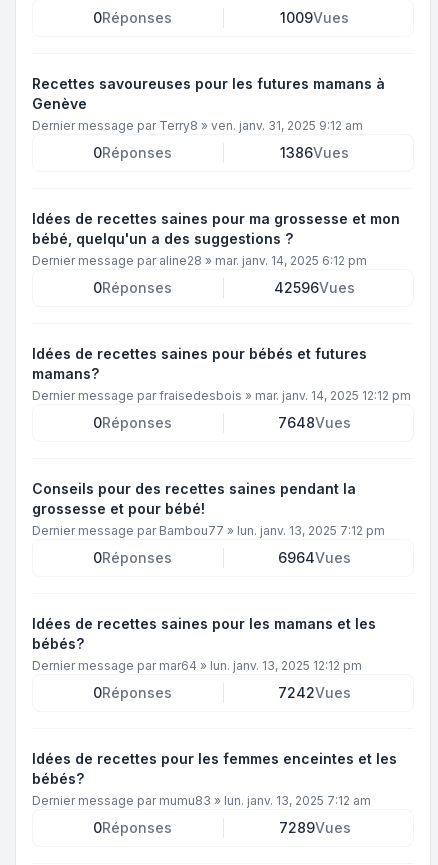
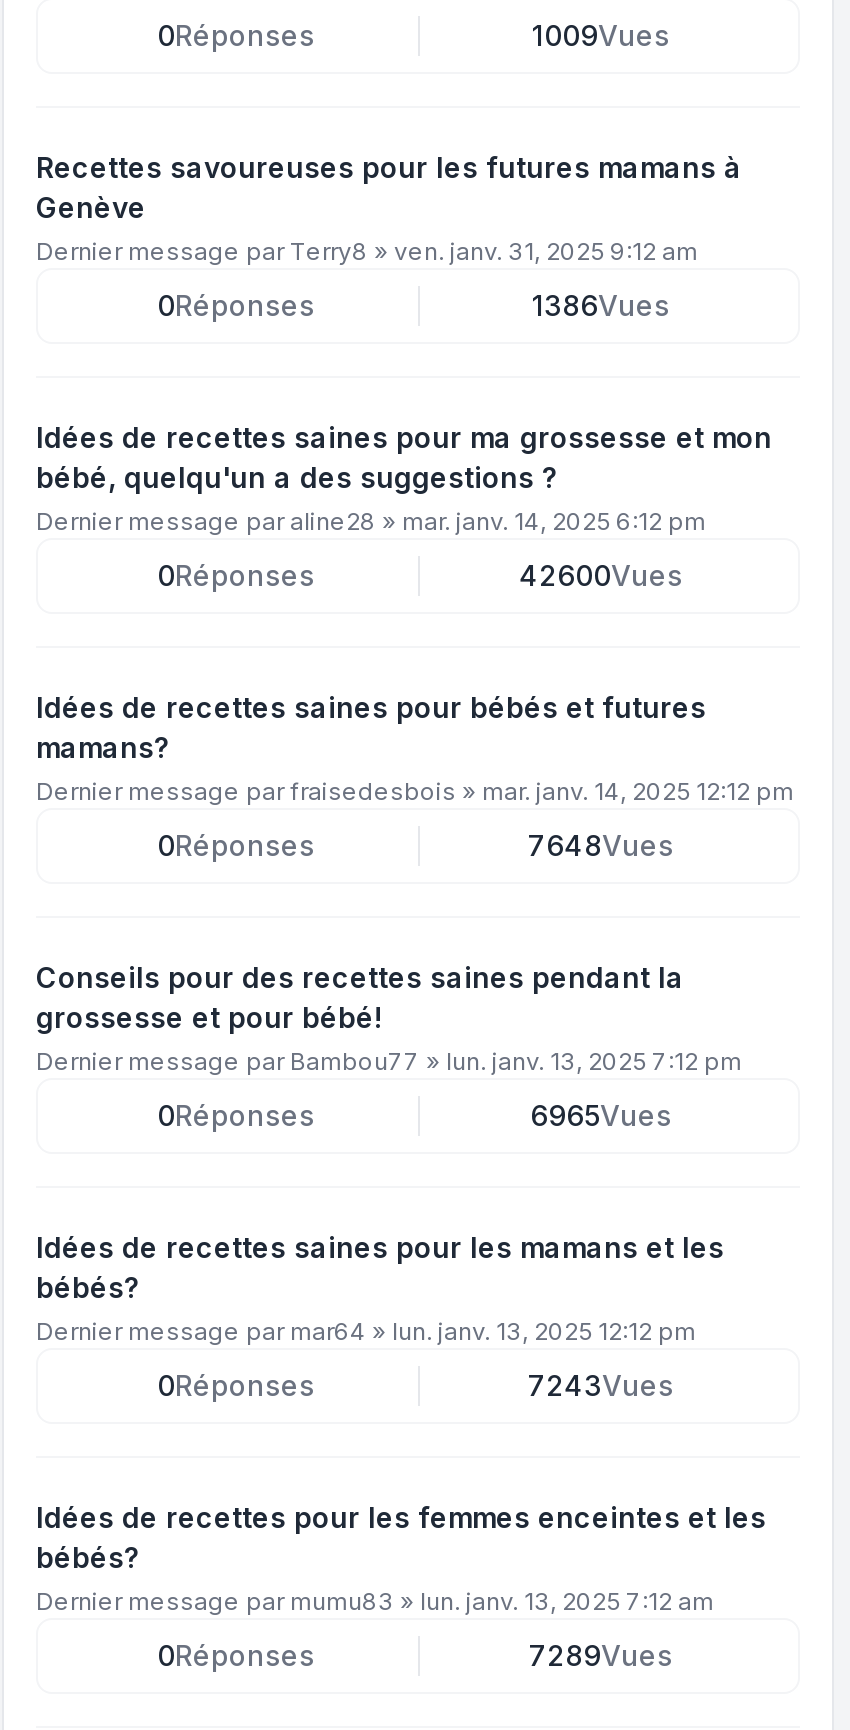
[274,279,355,296] 42596Vues -> [519,558,683,592] 42600Vues
[278,549,351,566] 6964Vues -> [530,1098,672,1132] 6965Vues
[278,684,351,701] 7242Vues -> [528,1368,674,1402] 7243Vues

